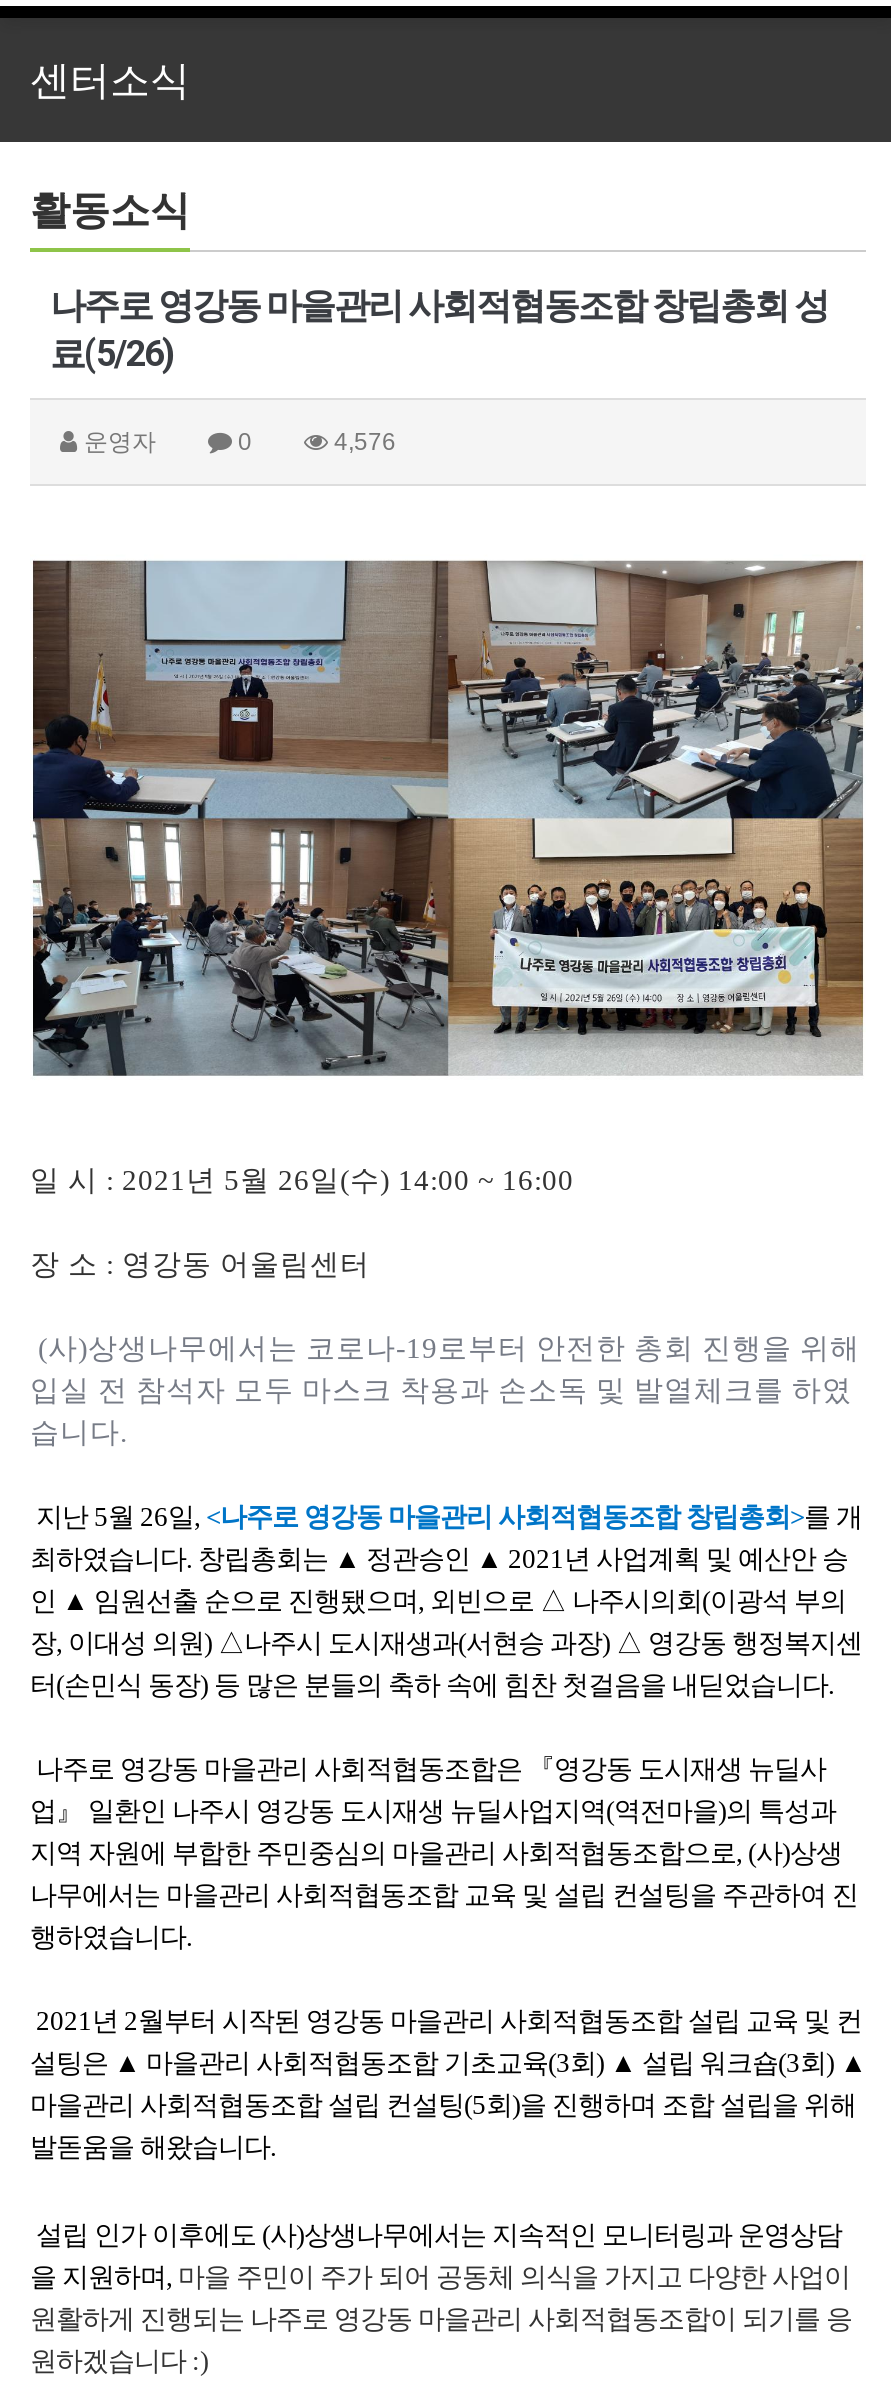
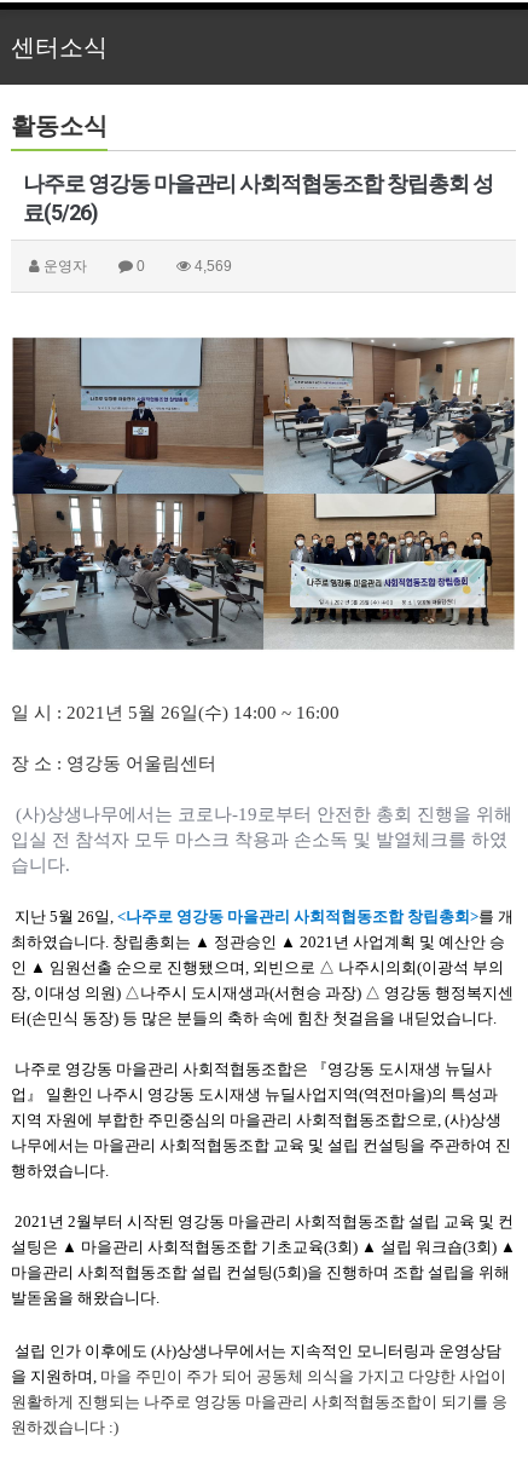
[328,428,396,456] 4,576 -> [191,258,232,275] 4,569

